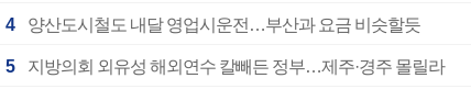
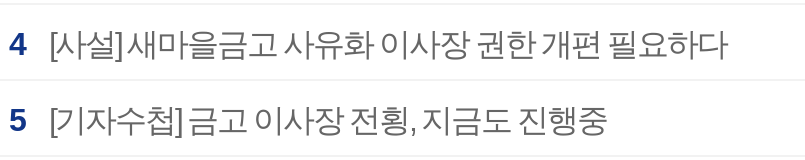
[28,15,420,34] 양산도시철도 내달 영업시운전…부산과 요금 비슷할듯 -> [49,27,727,61] [사설] 새마을금고 사유화 이사장 권한 개편 필요하다
[28,57,445,76] 지방의회 외유성 해외연수 칼빼든 정부…제주·경주 몰릴라 -> [49,103,607,137] [기자수첩] 금고 이사장 전횡, 지금도 진행중

